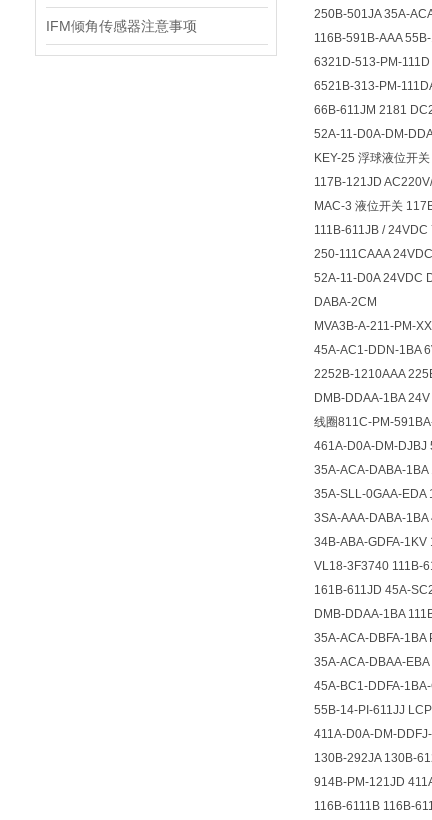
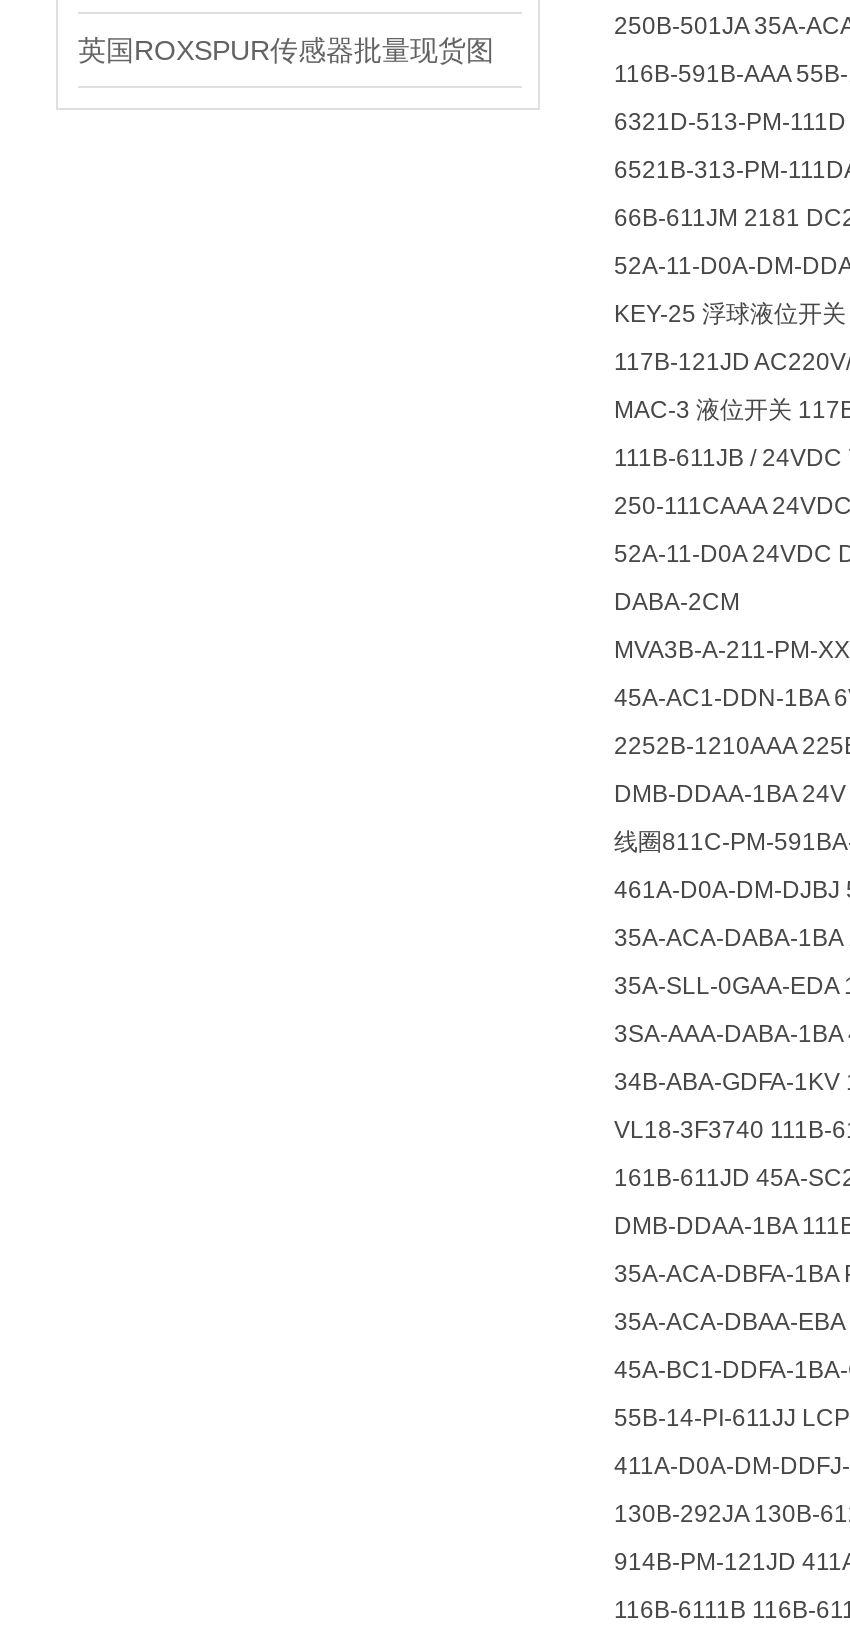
[46,18,197,34] IFM倾角传感器注意事项 -> [78,34,494,66] 英国ROXSPUR传感器批量现货图

